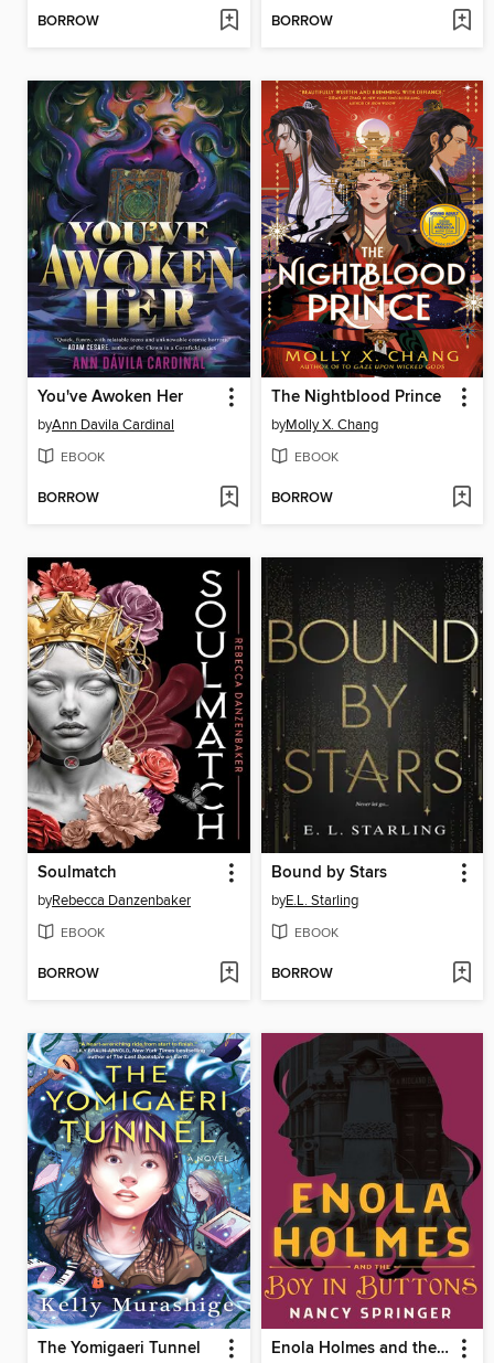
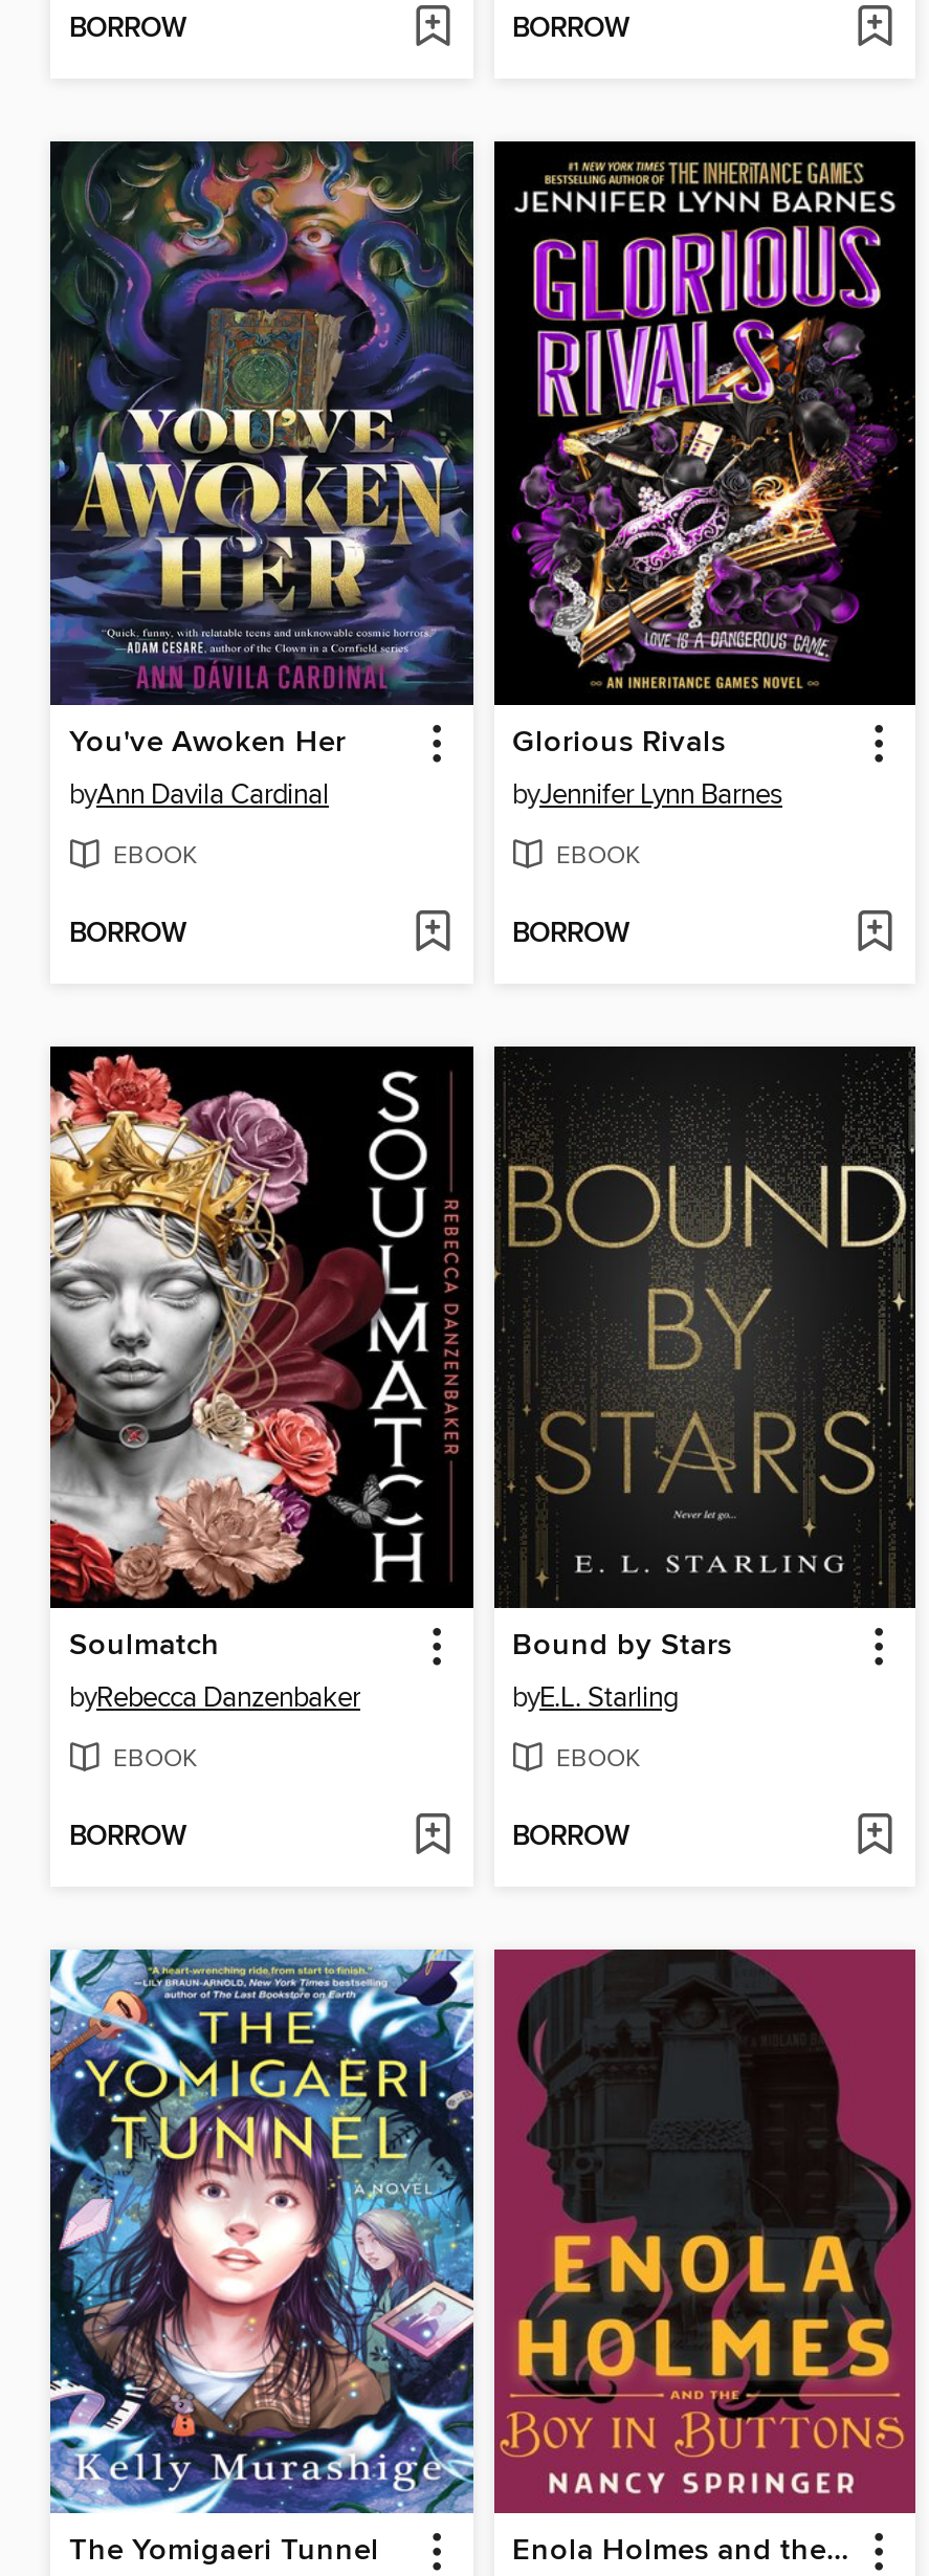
[260,79,484,434] [image] | The Nightblood Prince | byMolly X. Chang -> [492,139,917,812] [image] | Glorious Rivals | byJennifer Lynn Barnes

